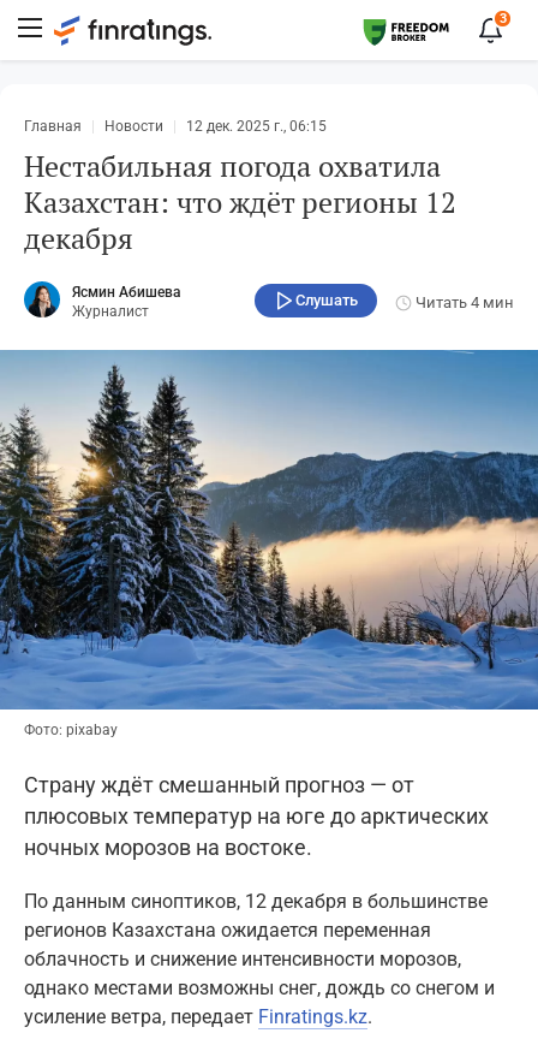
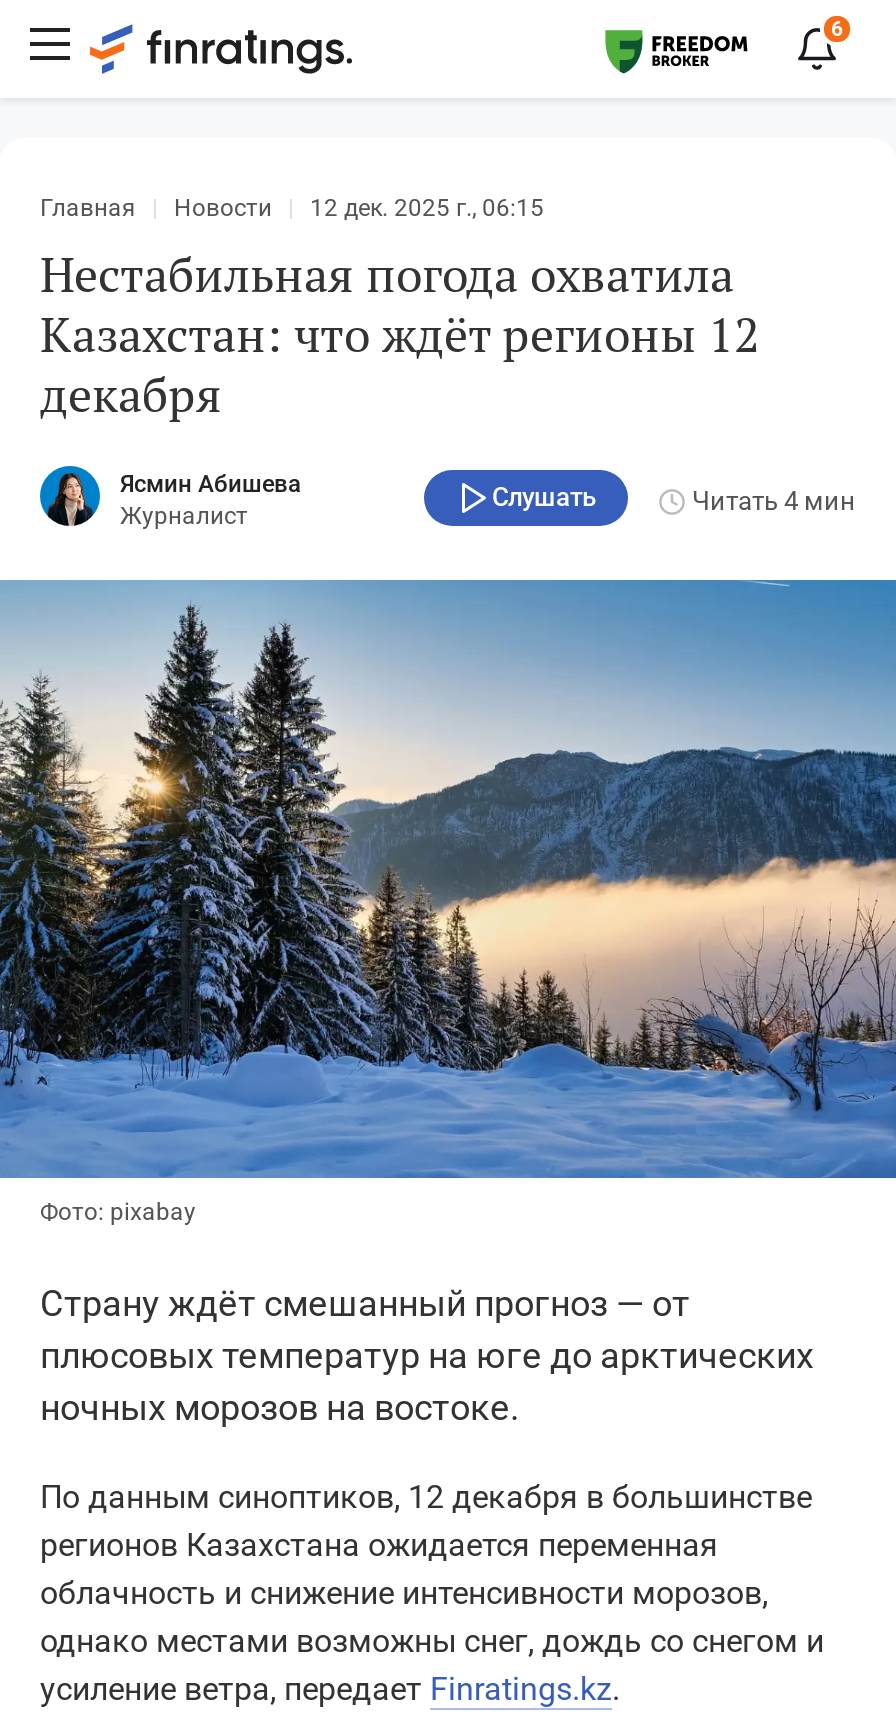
[499,10,506,26] 3 -> [831,15,843,41] 6

